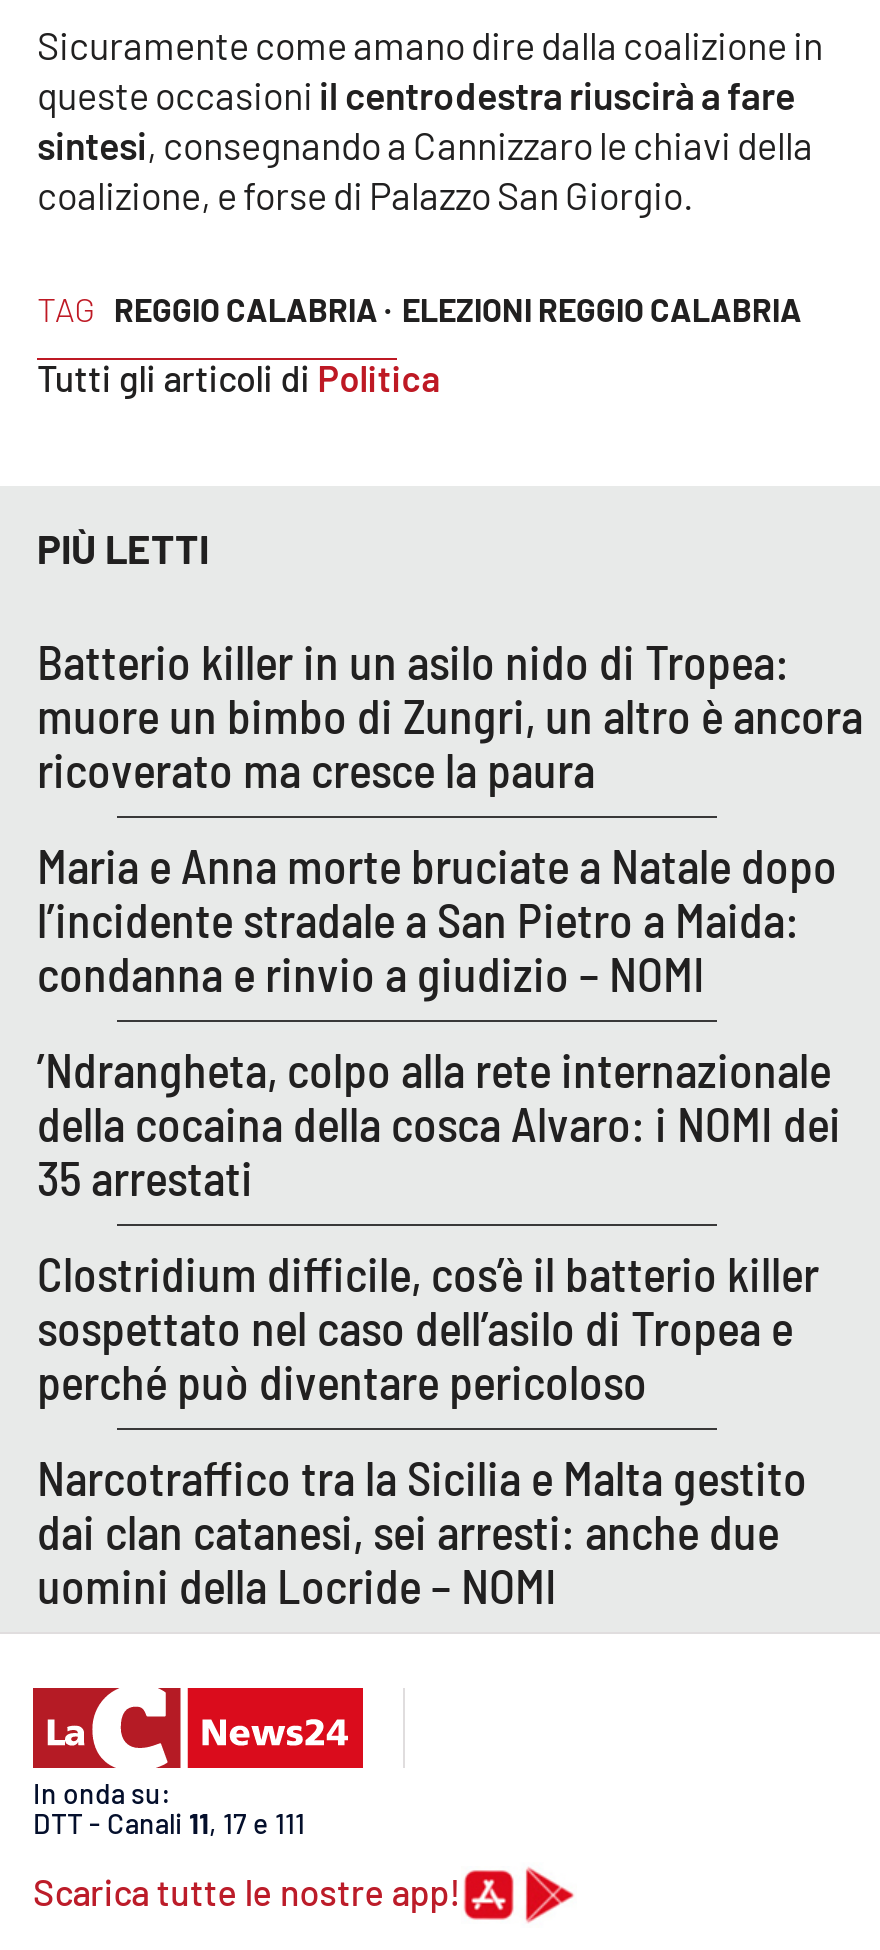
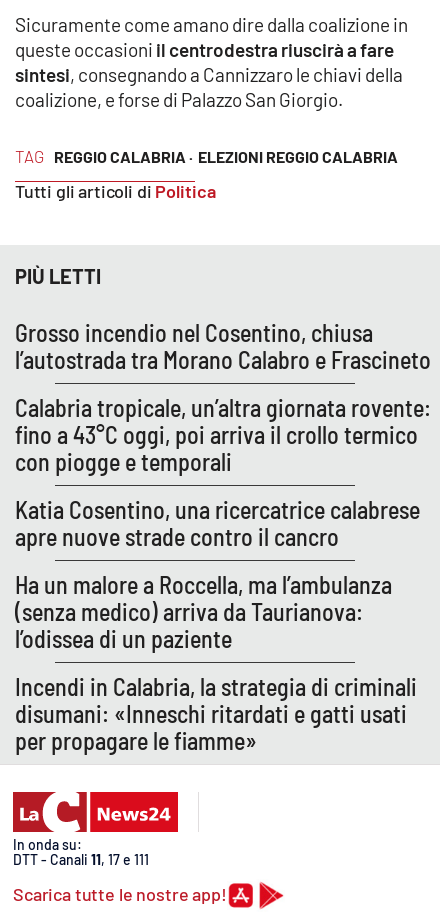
[37,631,863,797] Batterio killer in un asilo nido di Tropea: | muore un bimbo di Zungri, un altro è ancora | ricoverato ma cresce la paura -> [15,318,431,374] Grosso incendio nel Cosentino, chiusa | l’autostrada tra Morano Calabro e Frascineto
[37,835,837,1001] Maria e Anna morte bruciate a Natale dopo | l’incidente stradale a San Pietro a Maida: | condanna e rinvio a giudizio – NOMI -> [15,393,431,476] Calabria tropicale, un’altra giornata rovente: | fino a 43°C oggi, poi arriva il crollo termico | con piogge e temporali
[37,1039,841,1205] ’Ndrangheta, colpo alla rete internazionale | della cocaina della cosca Alvaro: i NOMI dei | 35 arrestati -> [15,495,420,551] Katia Cosentino, una ricercatrice calabrese | apre nuove strade contro il cancro
[37,1243,819,1409] Clostridium difficile, cos’è il batterio killer | sospettato nel caso dell’asilo di Tropea e | perché può diventare pericoloso -> [15,570,392,653] Ha un malore a Roccella, ma l’ambulanza | (senza medico) arriva da Taurianova: | l’odissea di un paziente
[37,1447,807,1613] Narcotraffico tra la Sicilia e Malta gestito | dai clan catanesi, sei arresti: anche due | uomini della Locride – NOMI -> [15,672,417,755] Incendi in Calabria, la strategia di criminali | disumani: «Inneschi ritardati e gatti usati | per propagare le fiamme»

